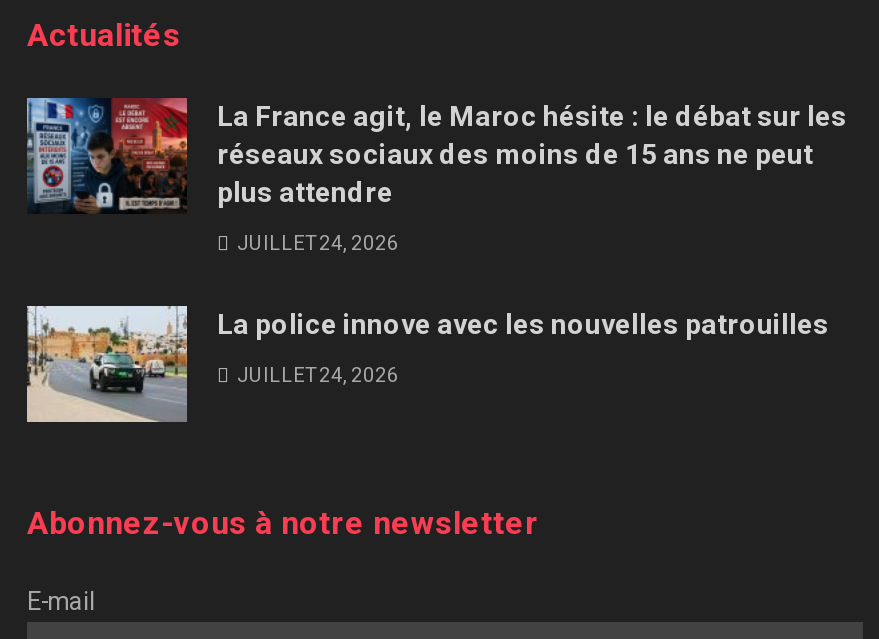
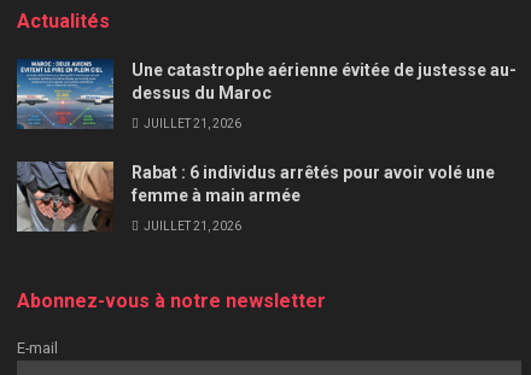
[25,96,847,214] [image] | La France agit, le Maroc hésite : le débat sur les | réseaux sociaux des moins de 15 ans ne peut | plus attendre -> [16,59,517,130] [image] | Une catastrophe aérienne évitée de justesse au- | dessus du Maroc
[233,233,399,255] JUILLET 24, 2026 -> [141,117,241,131] JUILLET 21, 2026
[25,290,829,424] [image] | La police innove avec les nouvelles patrouilles -> [16,160,495,241] [image] | Rabat : 6 individus arrêtés pour avoir volé une | femme à main armée
[233,365,399,387] JUILLET 24, 2026 -> [141,220,241,233] JUILLET 21, 2026

